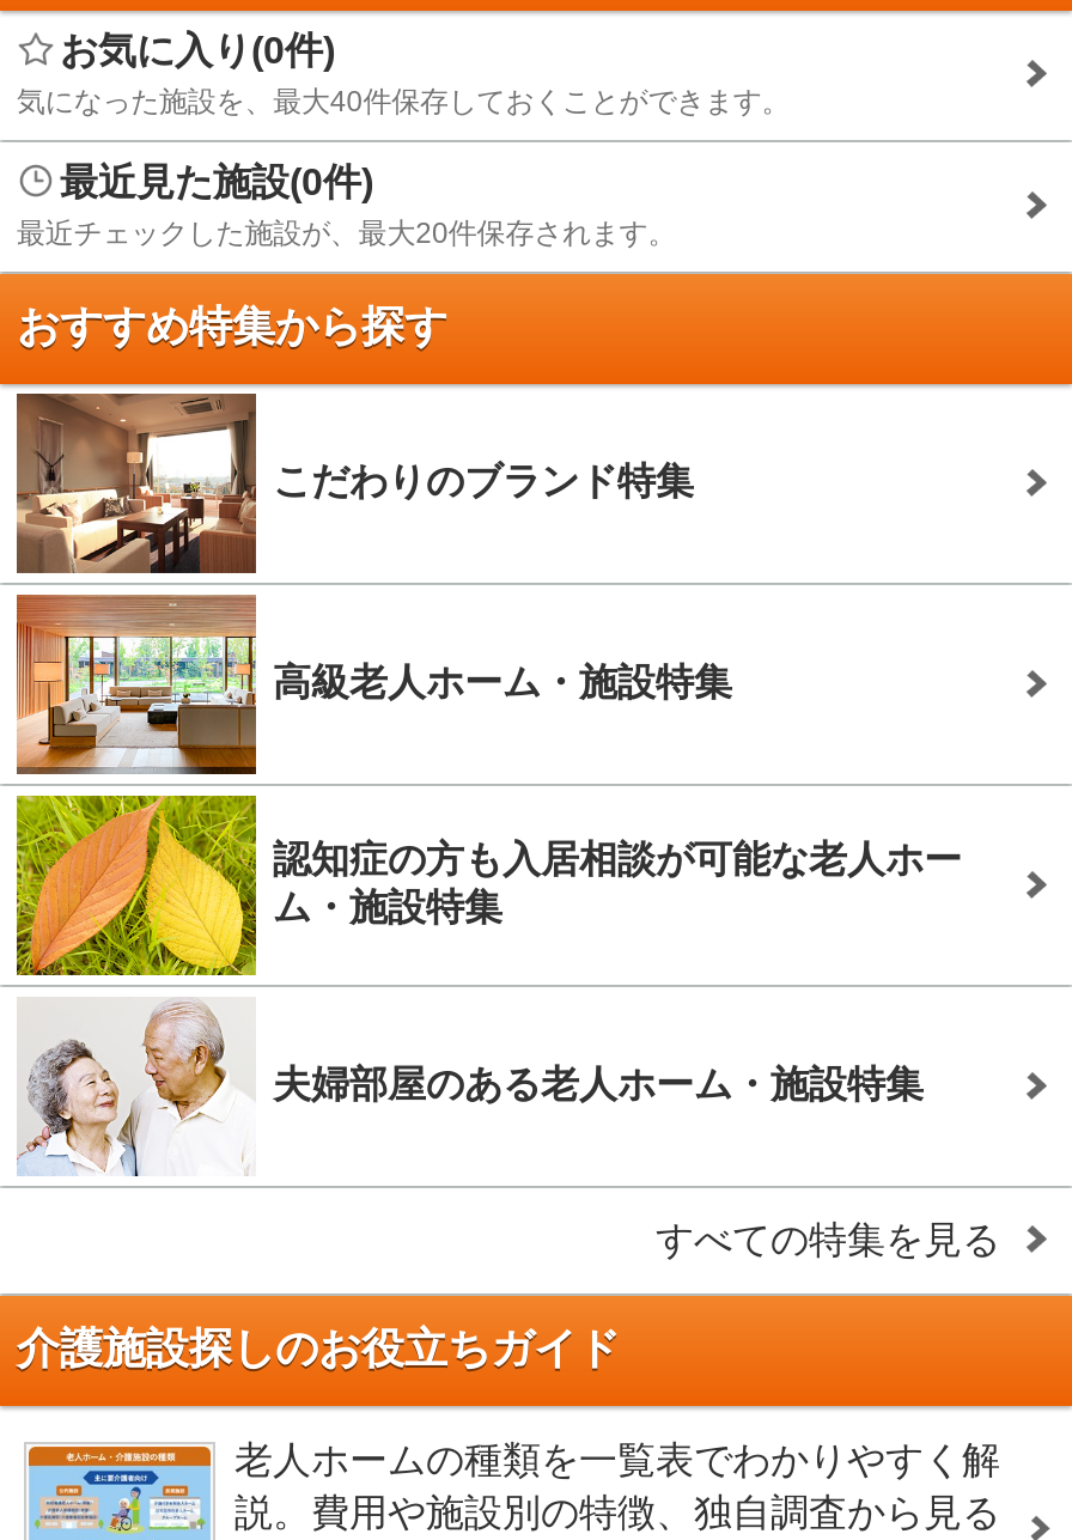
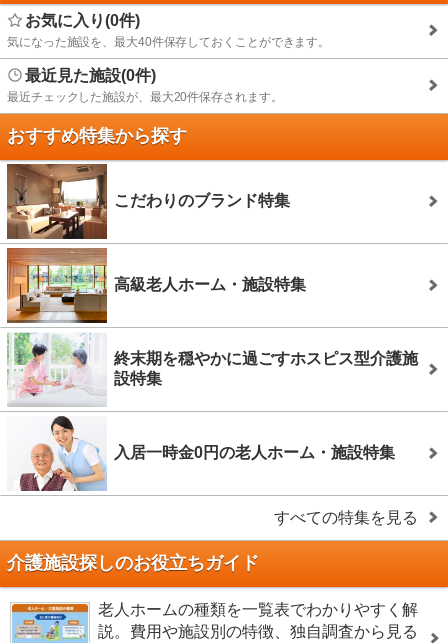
[14,793,962,978] [image] | 認知症の方も入居相談が可能な老人ホー | ム・施設特集 -> [7,332,418,407] [image] | 終末期を穏やかに過ごすホスピス型介護施 | 設特集
[17,997,924,1176] [image] | 夫婦部屋のある老人ホーム・施設特集 -> [9,415,395,492] [image] | 入居一時金0円の老人ホーム・施設特集

